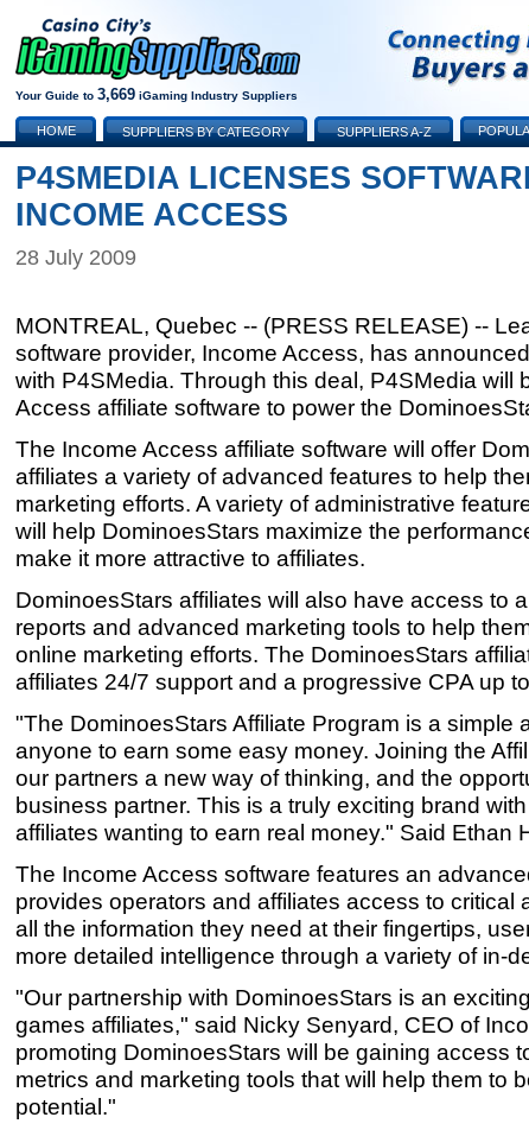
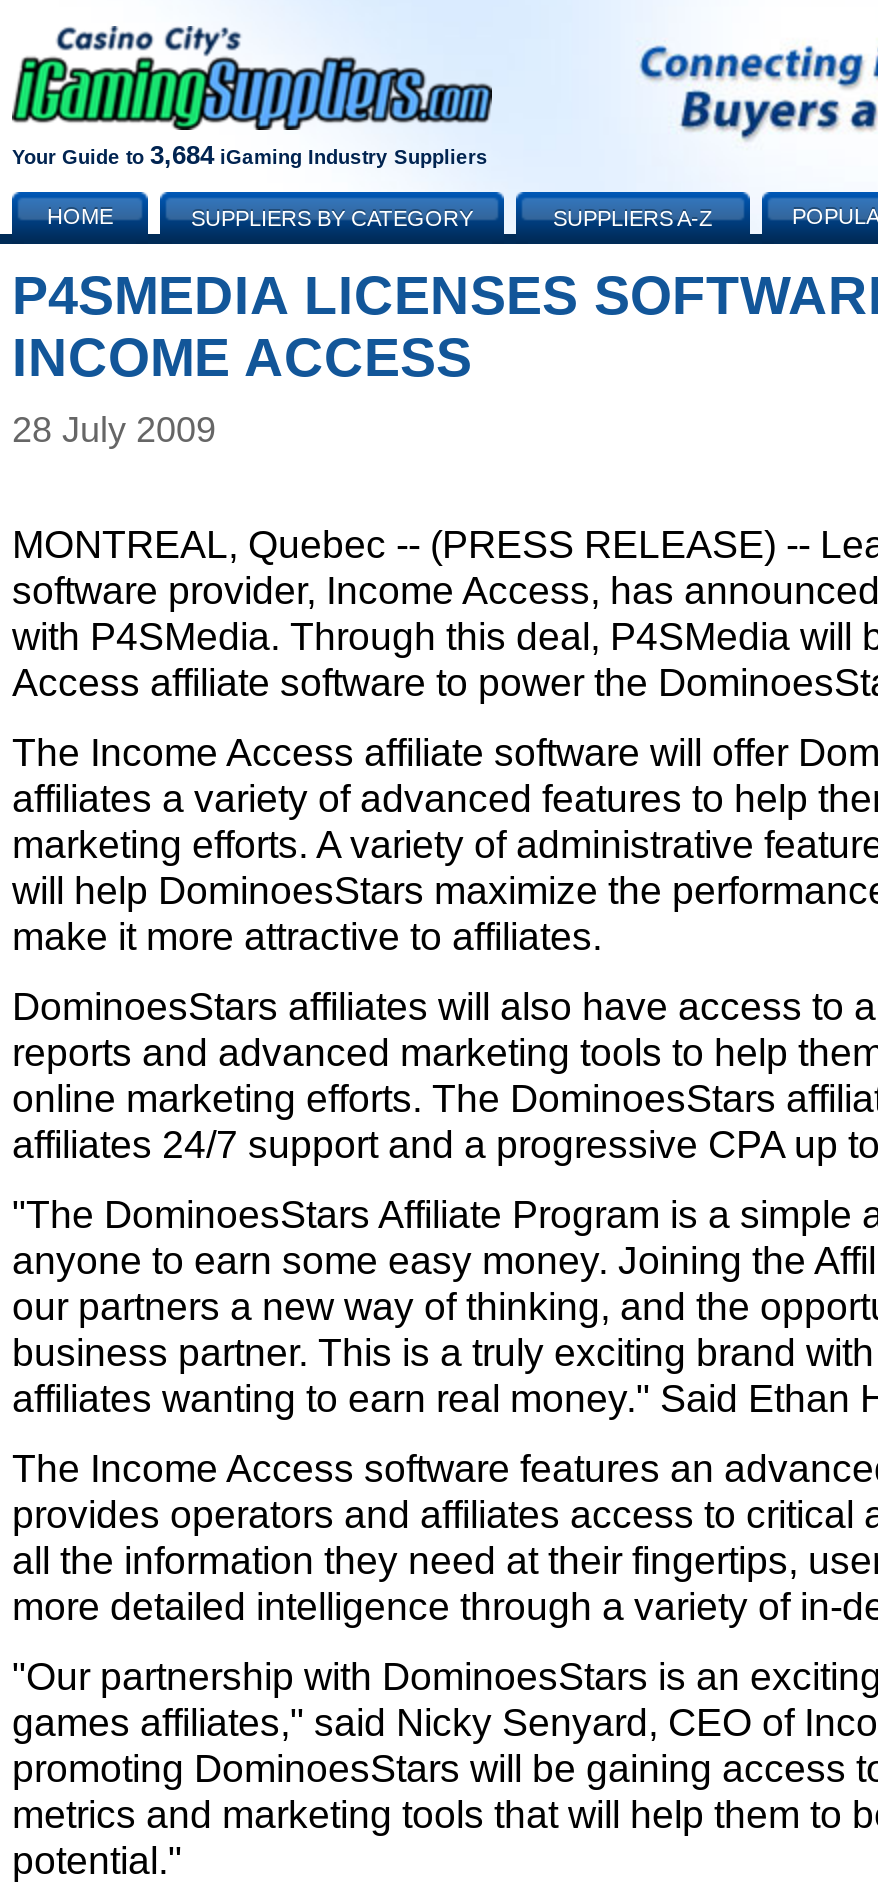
[15,85,298,103] Your Guide to 3,669 iGaming Industry Suppliers -> [12,140,488,170] Your Guide to 3,684 iGaming Industry Suppliers

